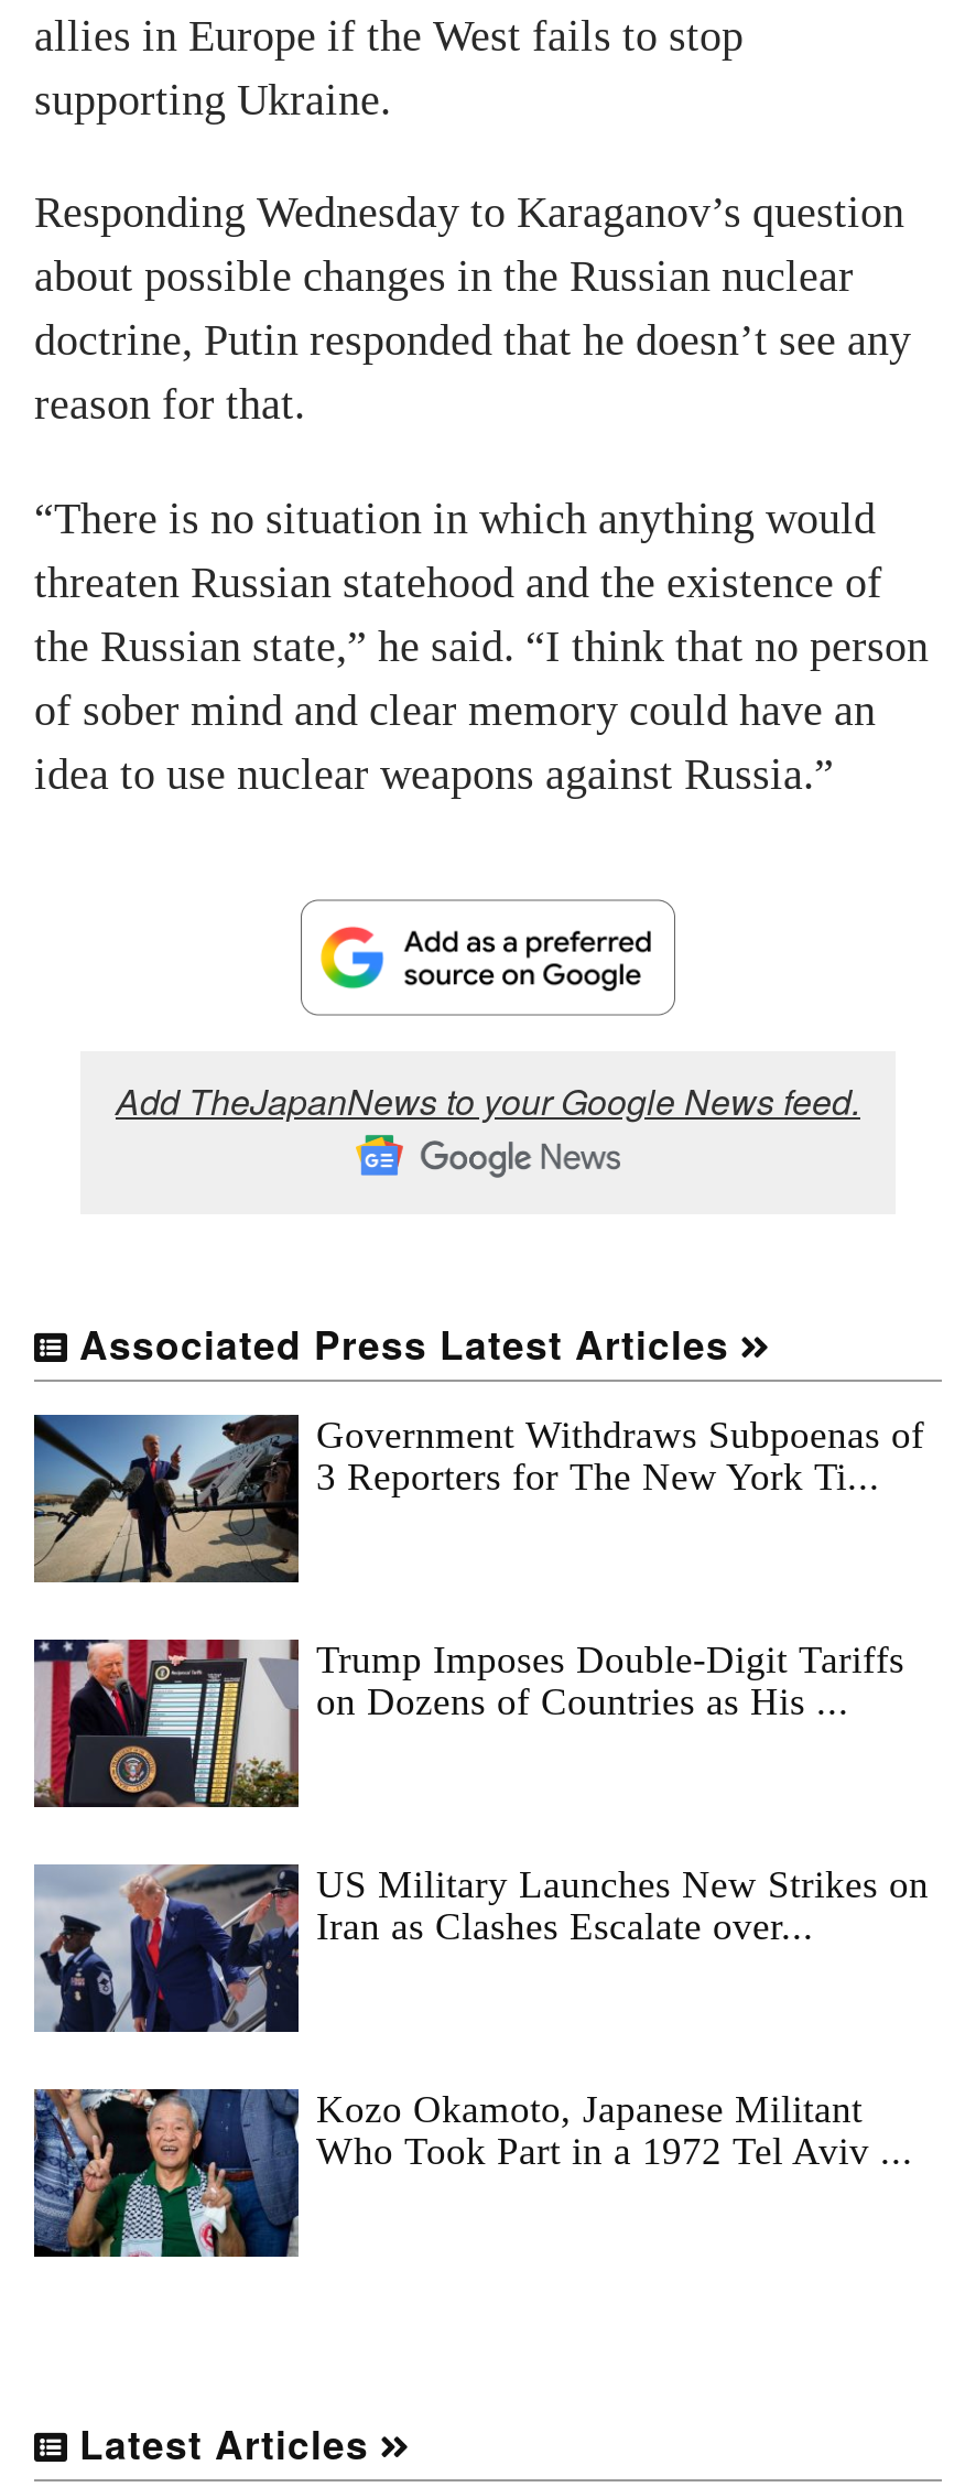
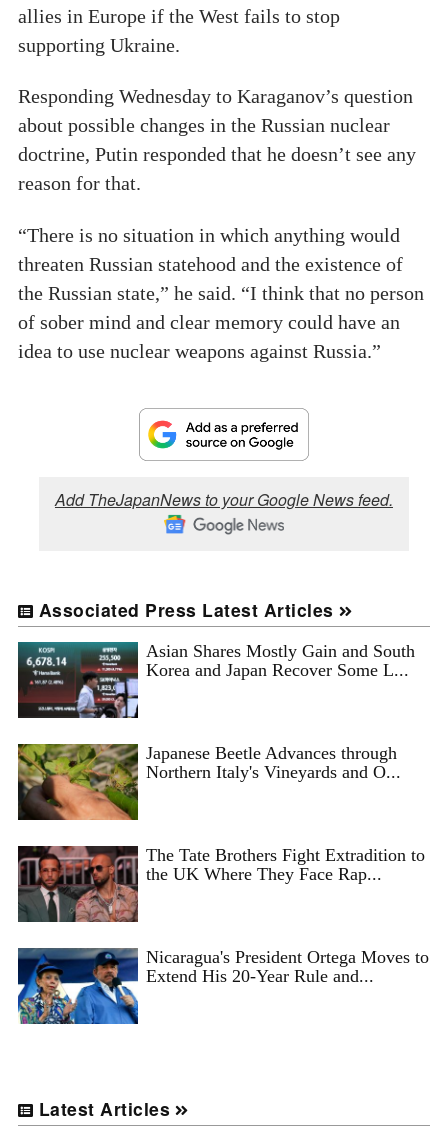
[32,1412,924,1585] [image] | Government Withdraws Subpoenas of | 3 Reporters for The New York Ti... -> [17,641,415,719] [image] | Asian Shares Mostly Gain and South | Korea and Japan Recover Some L...
[32,1637,904,1809] [image] | Trump Imposes Double-Digit Tariffs | on Dozens of Countries as His ... -> [17,743,401,821] [image] | Japanese Beetle Advances through | Northern Italy's Vineyards and O...
[34,1862,929,2034] [image] | US Military Launches New Strikes on | Iran as Clashes Escalate over... -> [17,845,425,923] [image] | The Tate Brothers Fight Extradition to | the UK Where They Face Rap...
[32,2086,913,2259] [image] | Kozo Okamoto, Japanese Militant | Who Took Part in a 1972 Tel Aviv ... -> [17,947,429,1025] [image] | Nicaragua's President Ortega Moves to | Extend His 20-Year Rule and...

